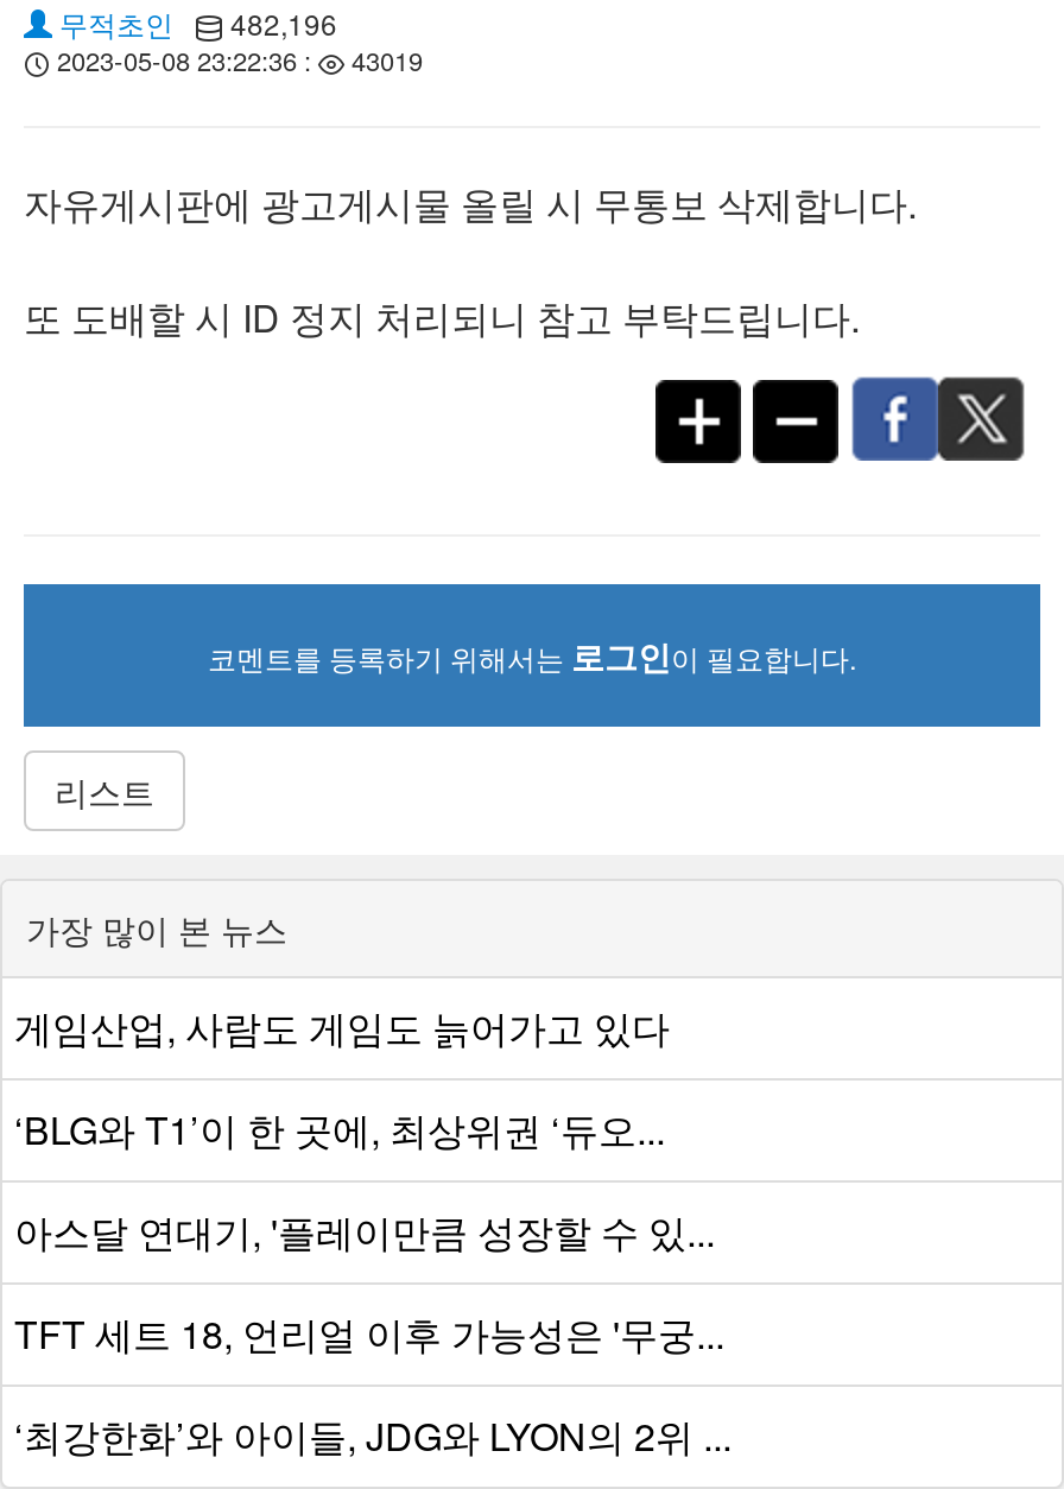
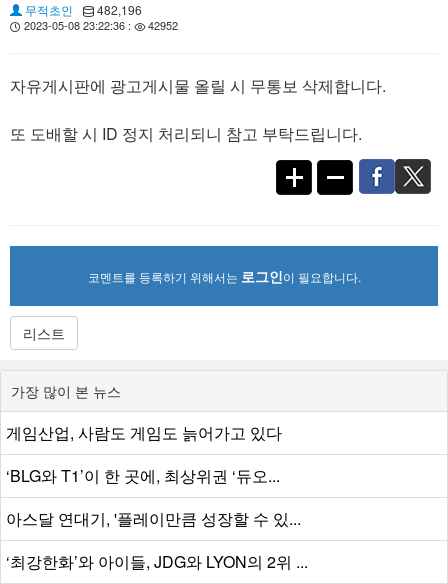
[50,40,423,78] 2023-05-08 23:22:36 : 43019 -> [21,17,178,33] 2023-05-08 23:22:36 : 42952
[14,1306,724,1361] TFT 세트 18, 언리얼 이후 가능성은 '무궁... -> none

